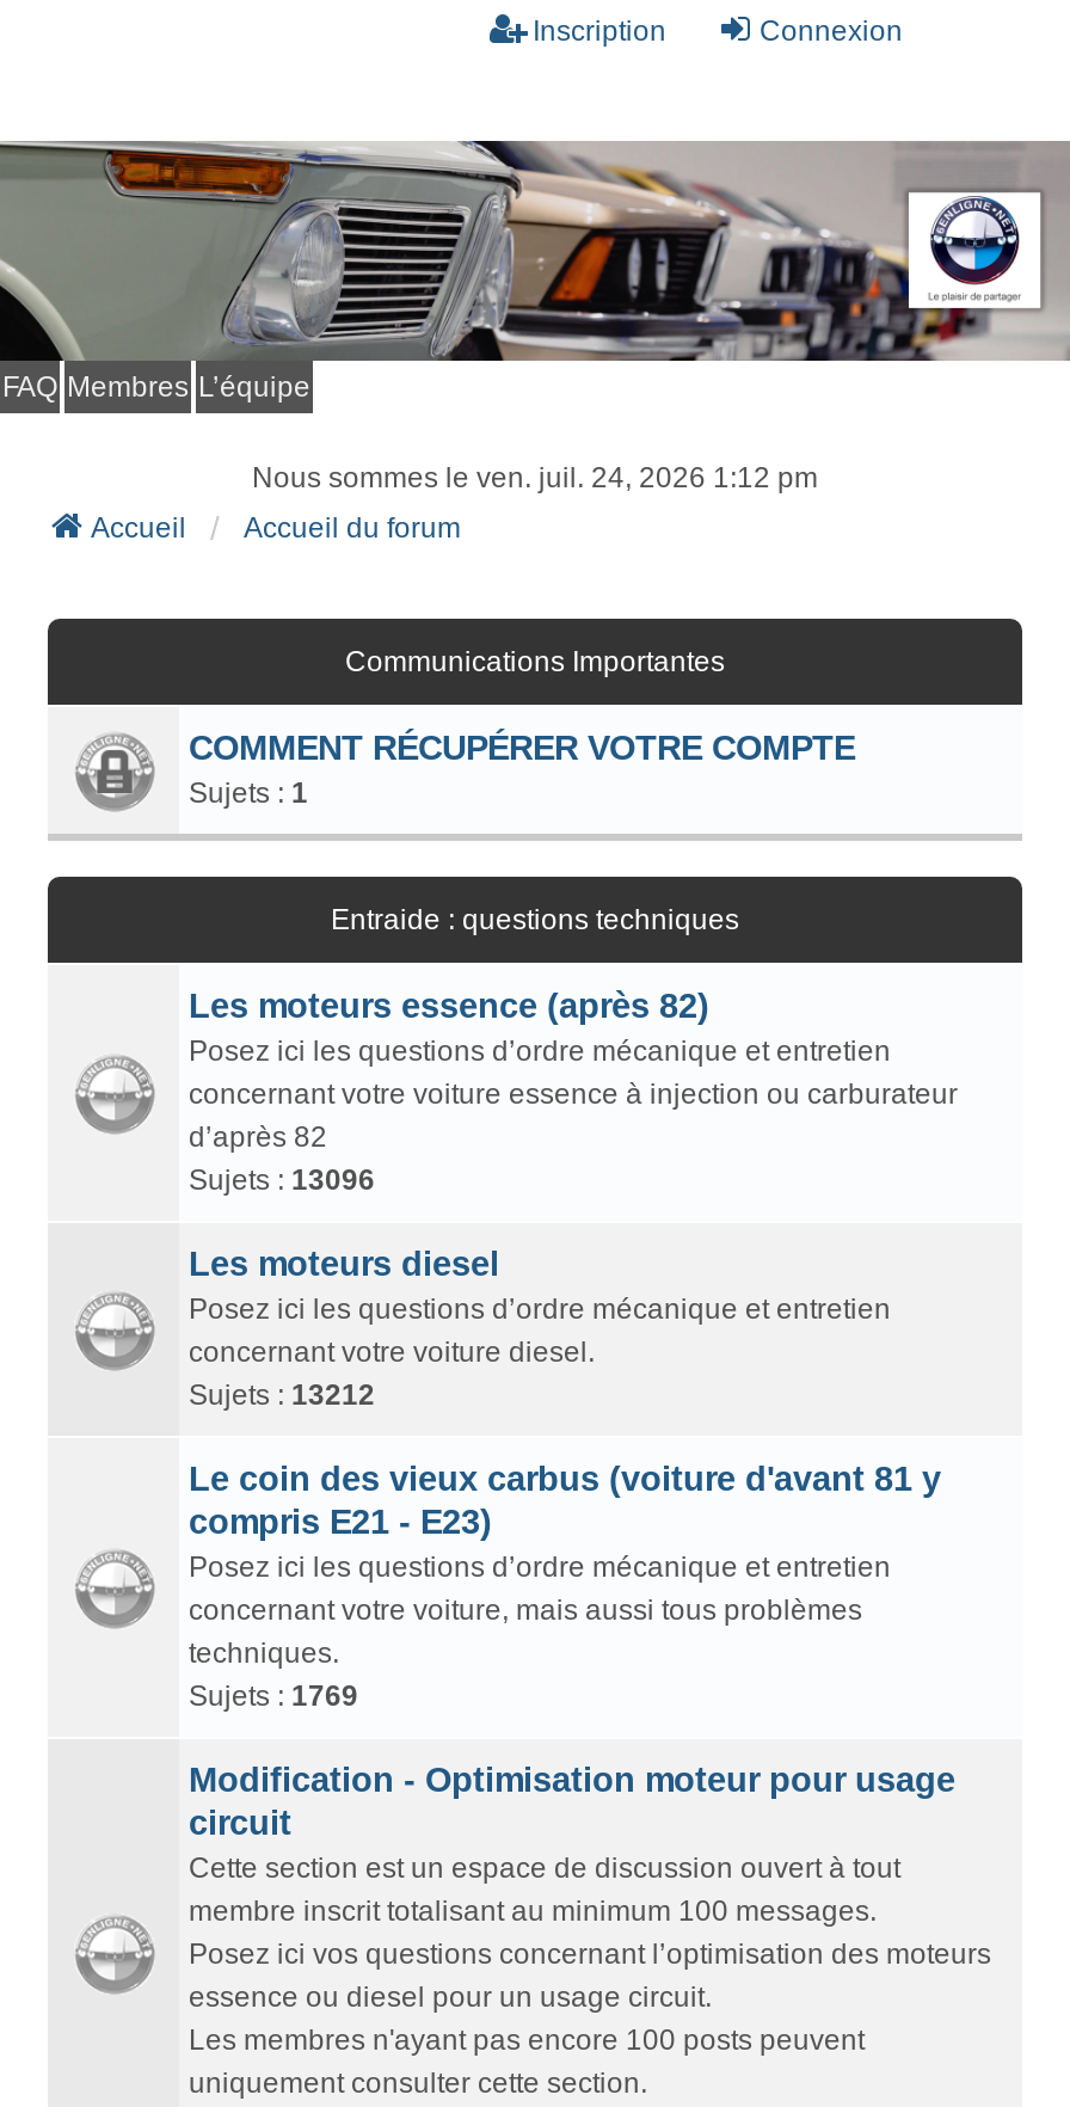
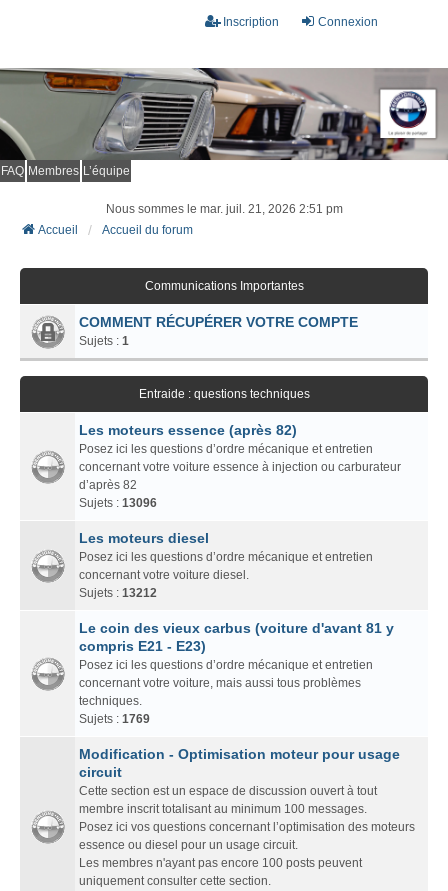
[252,461,818,494] Nous sommes le ven. juil. 24, 2026 1:12 pm -> [105,202,342,216] Nous sommes le mar. juil. 21, 2026 2:51 pm

